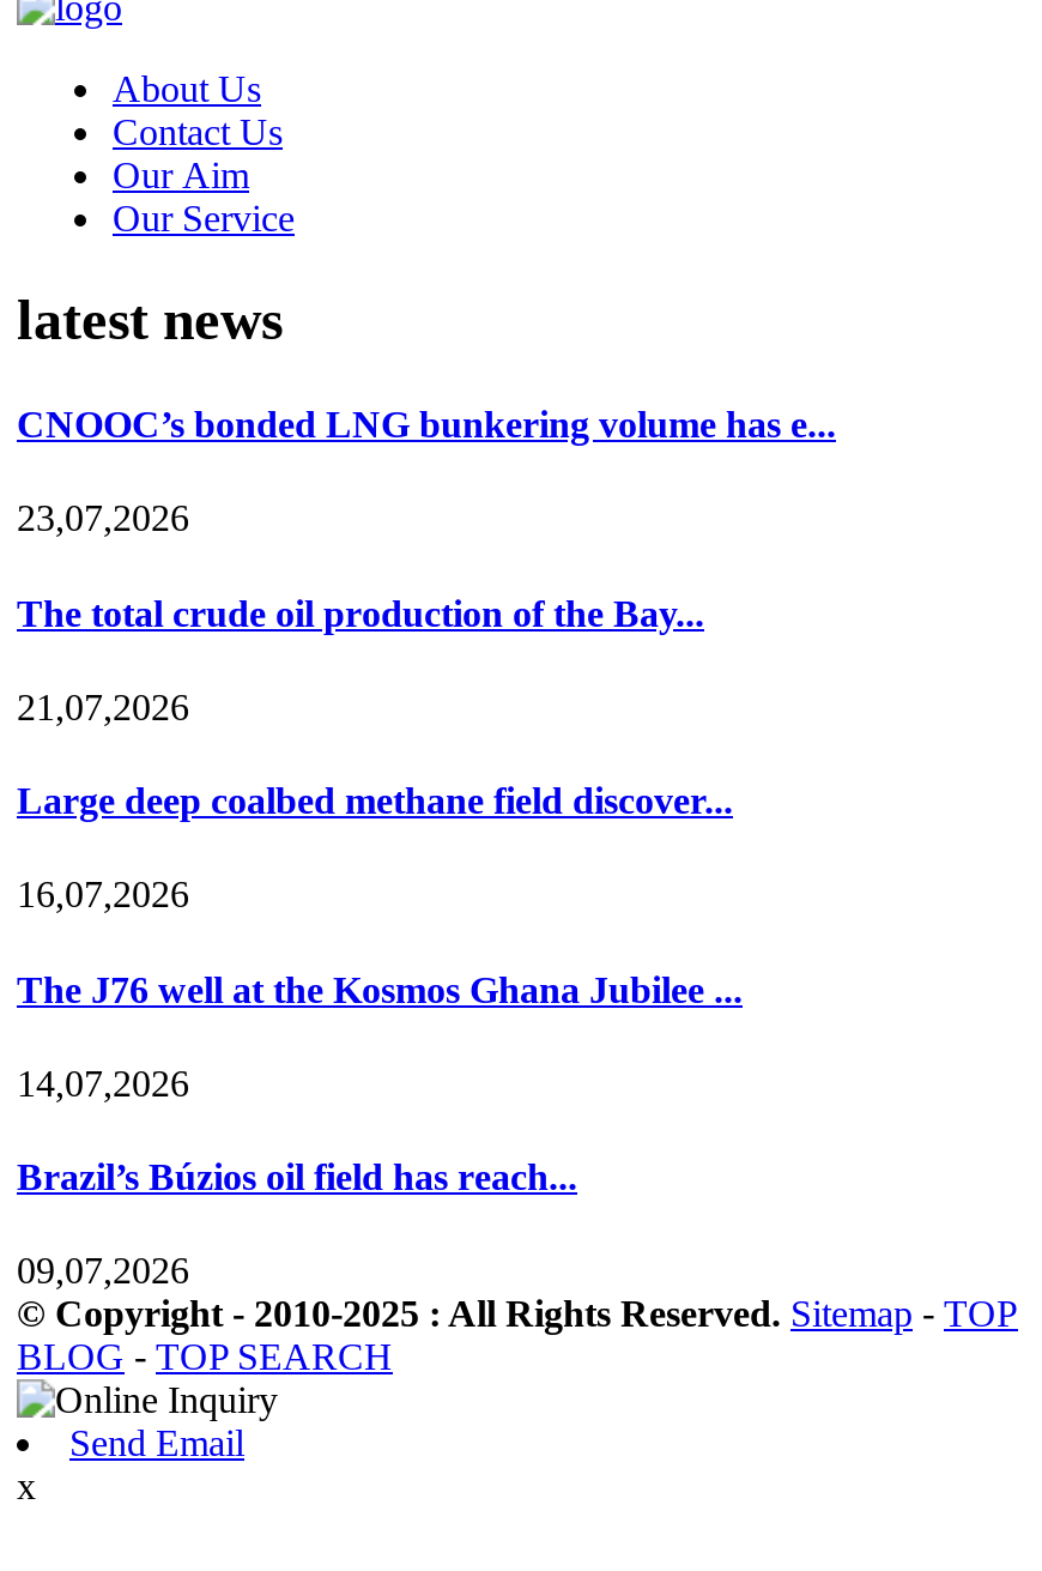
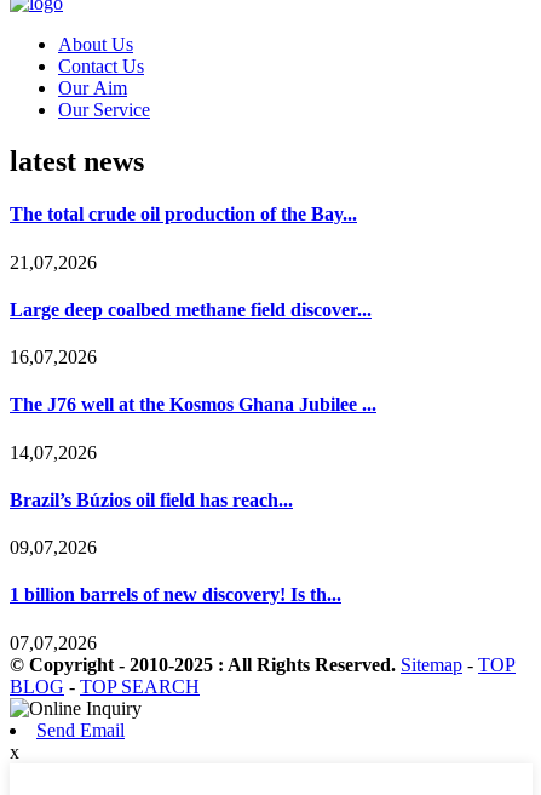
[17,403,836,538] CNOOC’s bonded LNG bunkering volume has e... | 23,07,2026 -> none
moved [17,592,743,1291] -> [10,204,376,558]: The total crude oil production of the Bay... | 21,07,2026 | Large deep coalbed methane field discover... | 16,07,2026 | The J76 well at the Kosmos Ghana Jubilee ... | 14,07,2026 | Brazil’s Búzios oil field has reach... | 09,07,2026
none -> [10,585,341,653] 1 billion barrels of new discovery! Is th... | 07,07,2026

